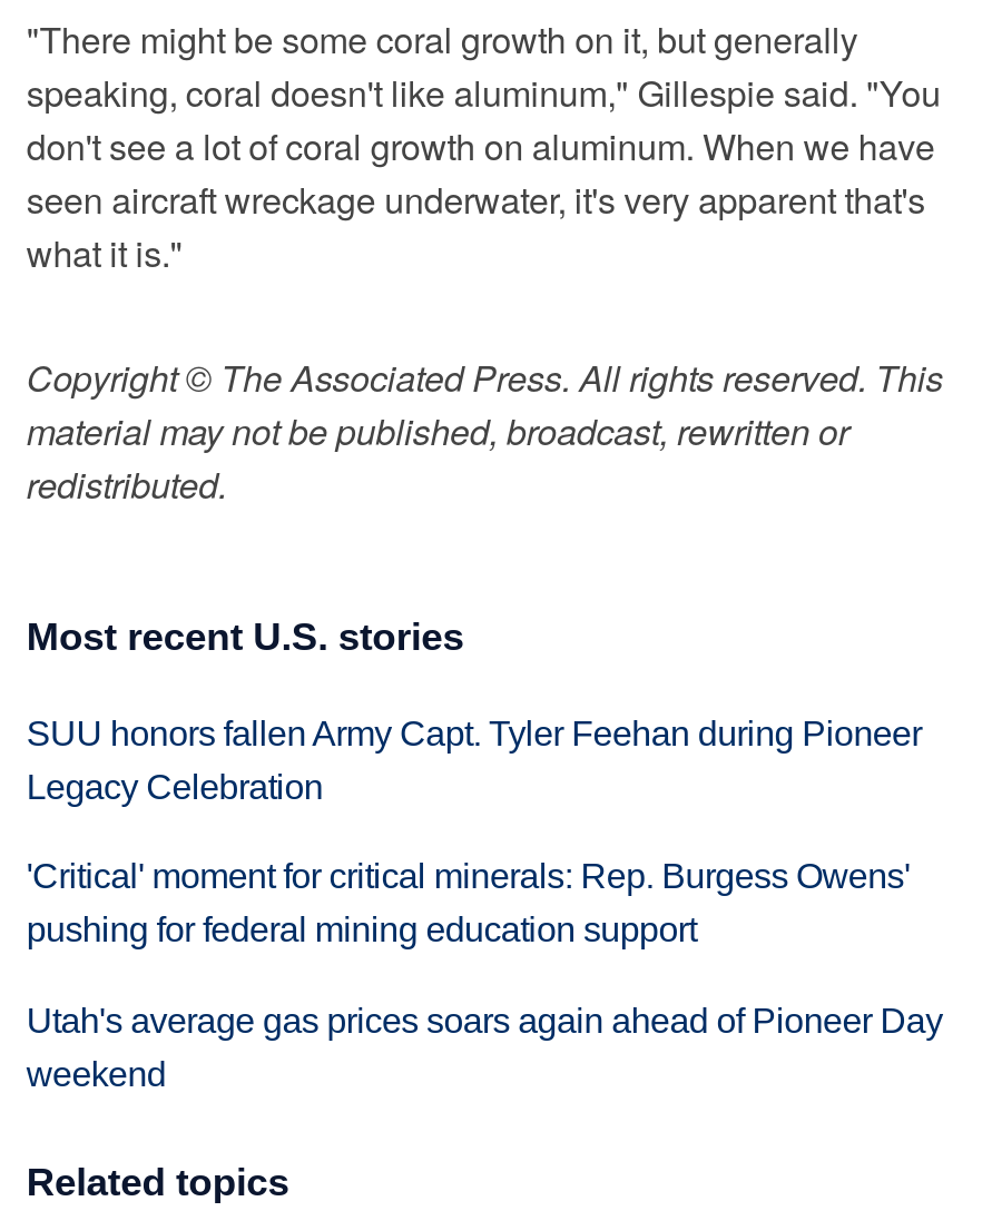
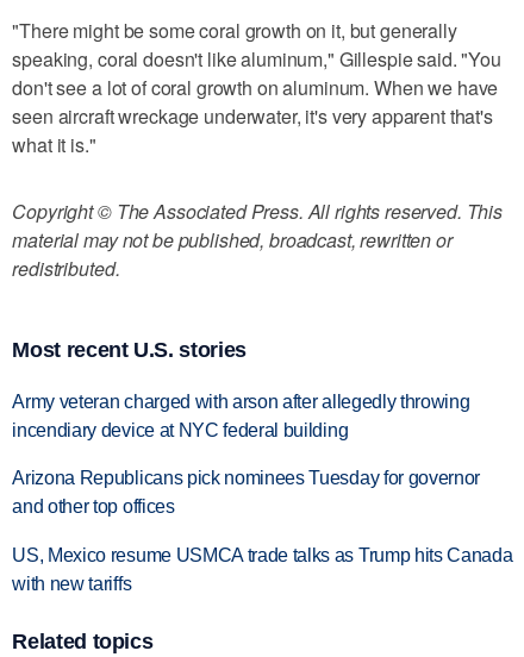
[26,714,922,805] SUU honors fallen Army Capt. Tyler Feehan during Pioneer | Legacy Celebration -> [12,391,470,440] Army veteran charged with arson after allegedly throwing | incendiary device at NYC federal building
[26,858,910,949] 'Critical' moment for critical minerals: Rep. Burgess Owens' | pushing for federal mining education support -> [12,468,480,517] Arizona Republicans pick nominees Tuesday for governor | and other top offices
[26,1002,943,1093] Utah's average gas prices soars again ahead of Pioneer Day | weekend -> [12,545,513,594] US, Mexico resume USMCA trade talks as Trump hits Canada | with new tariffs

